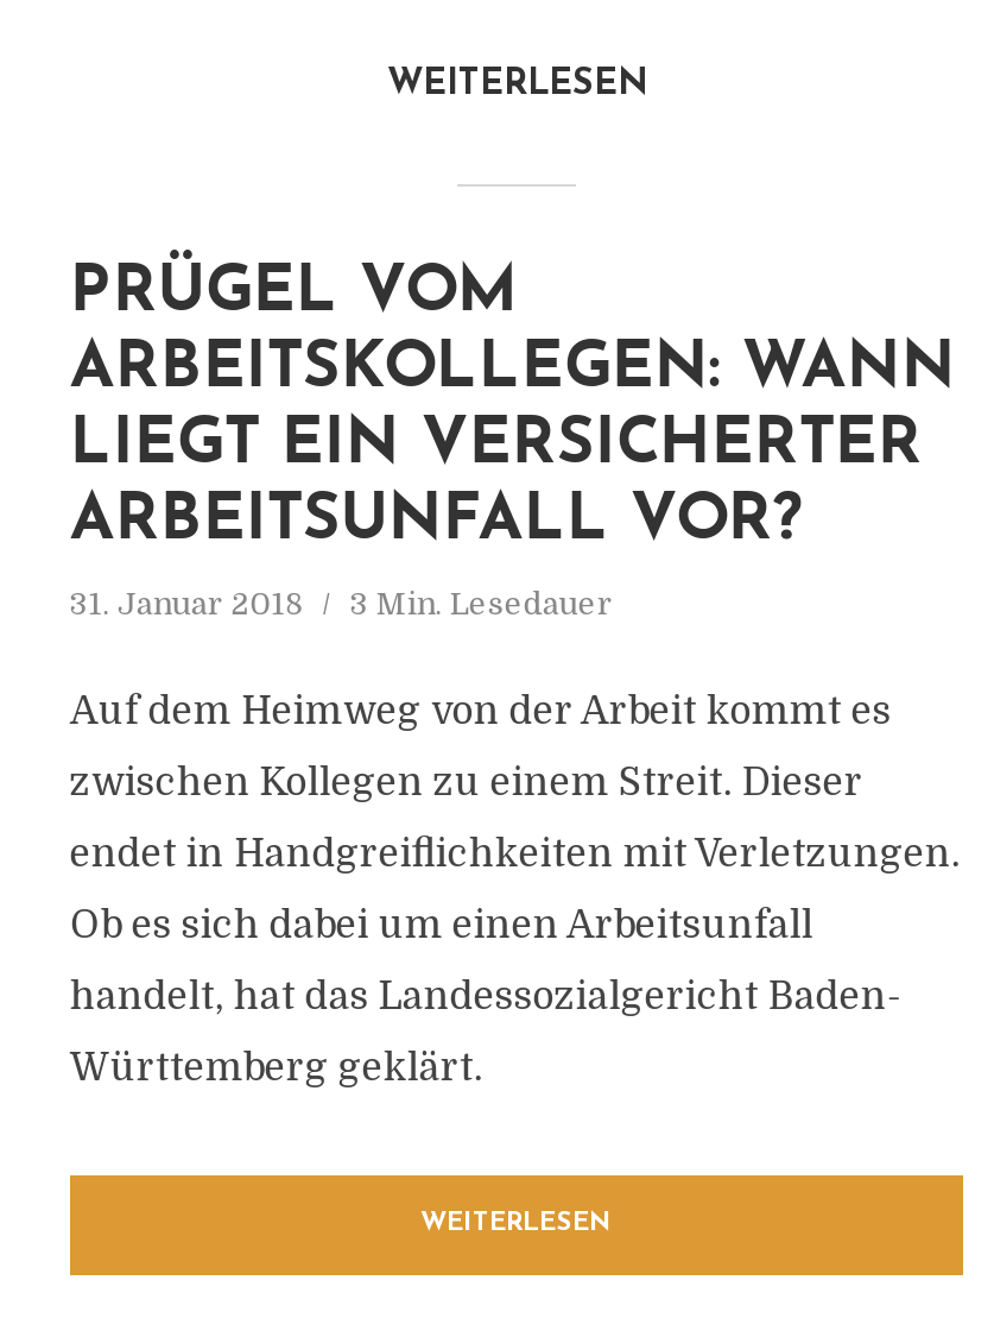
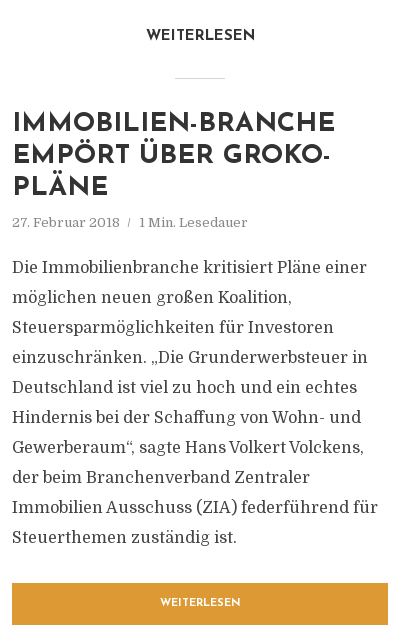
[70,263,960,1090] PRÜGEL VOM | ARBEITSKOLLEGEN: WANN | LIEGT EIN VERSICHERTER | ARBEITSUNFALL VOR? | 31. Januar 2018 | 3 Min. Lesedauer | Auf dem Heimweg von der Arbeit kommt es | zwischen Kollegen zu einem Streit. Dieser | endet in Handgreiflichkeiten mit Verletzungen. | Ob es sich dabei um einen Arbeitsunfall | handelt, hat das Landessozialgericht Baden- | Württemberg geklärt. -> [12,111,378,547] IMMOBILIEN-BRANCHE | EMPÖRT ÜBER GROKO- | PLÄNE | 27. Februar 2018 | 1 Min. Lesedauer | Die Immobilienbranche kritisiert Pläne einer | möglichen neuen großen Koalition, | Steuersparmöglichkeiten für Investoren | einzuschränken. „Die Grunderwerbsteuer in | Deutschland ist viel zu hoch und ein echtes | Hindernis bei der Schaffung von Wohn- und | Gewerberaum“, sagte Hans Volkert Volckens, | der beim Branchenverband Zentraler | Immobilien Ausschuss (ZIA) federführend für | Steuerthemen zuständig ist.

